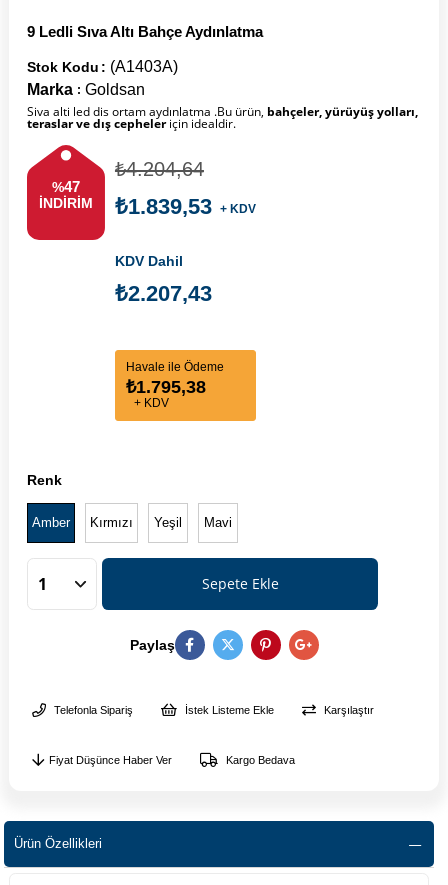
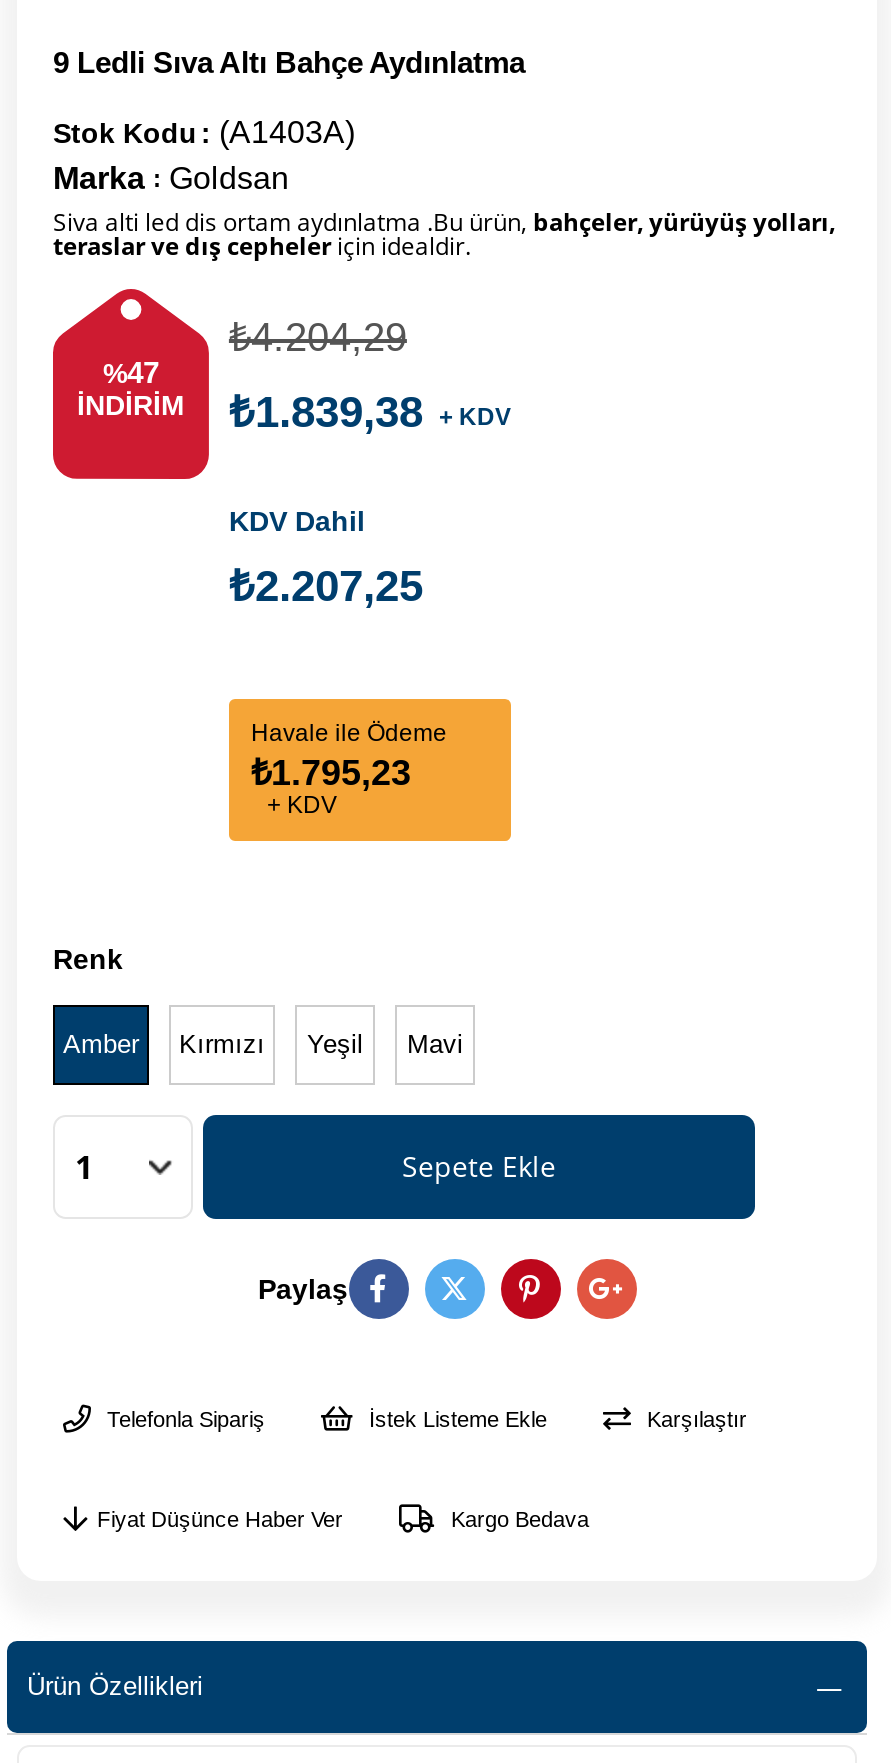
[115,158,204,180] ₺4.204,64 -> [229,315,407,359] ₺4.204,29
[39,194,256,219] İNDIRIM ₺1.839,53 + KDV -> [77,387,511,437] İNDIRIM ₺1.839,38 + KDV
[115,281,212,306] ₺2.207,43 -> [229,561,423,611] ₺2.207,25
[126,377,206,397] ₺1.795,38 -> [251,753,411,793] ₺1.795,23

